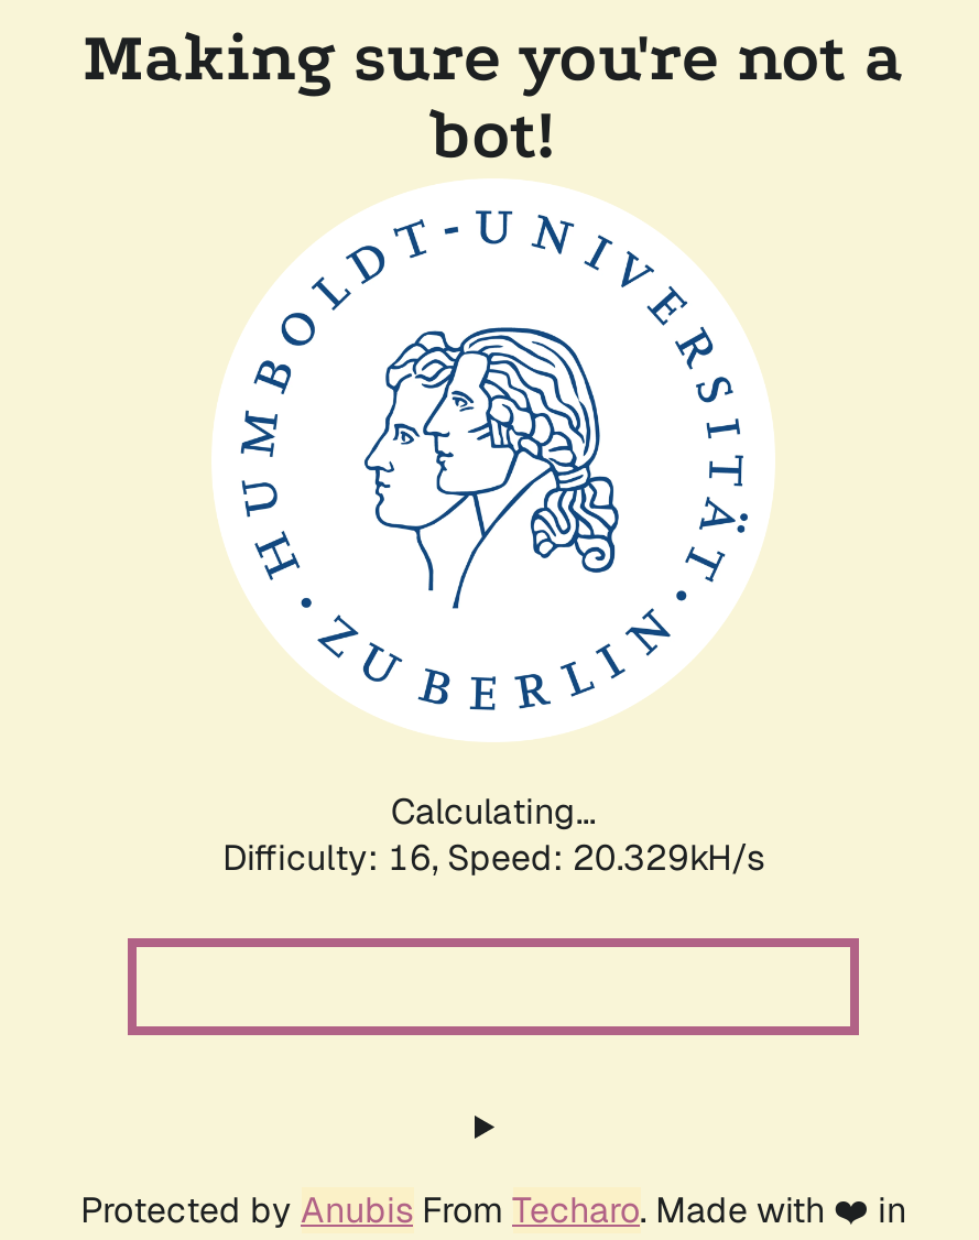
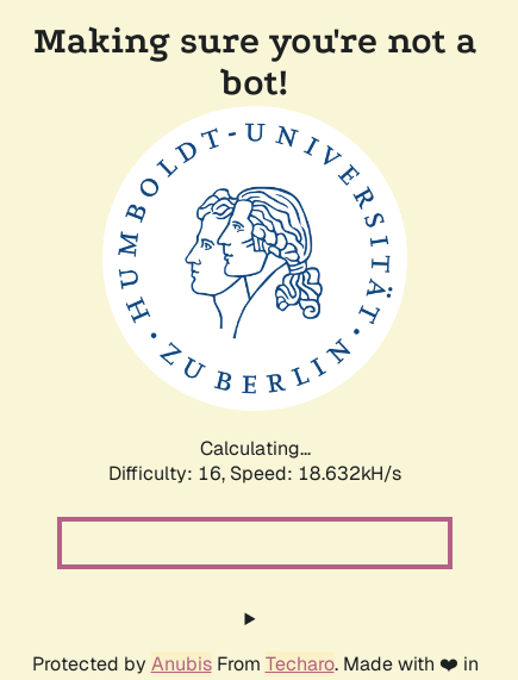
[222,835,764,881] Difficulty: 16, Speed: 20.329kH/s -> [108,461,401,486] Difficulty: 16, Speed: 18.632kH/s

